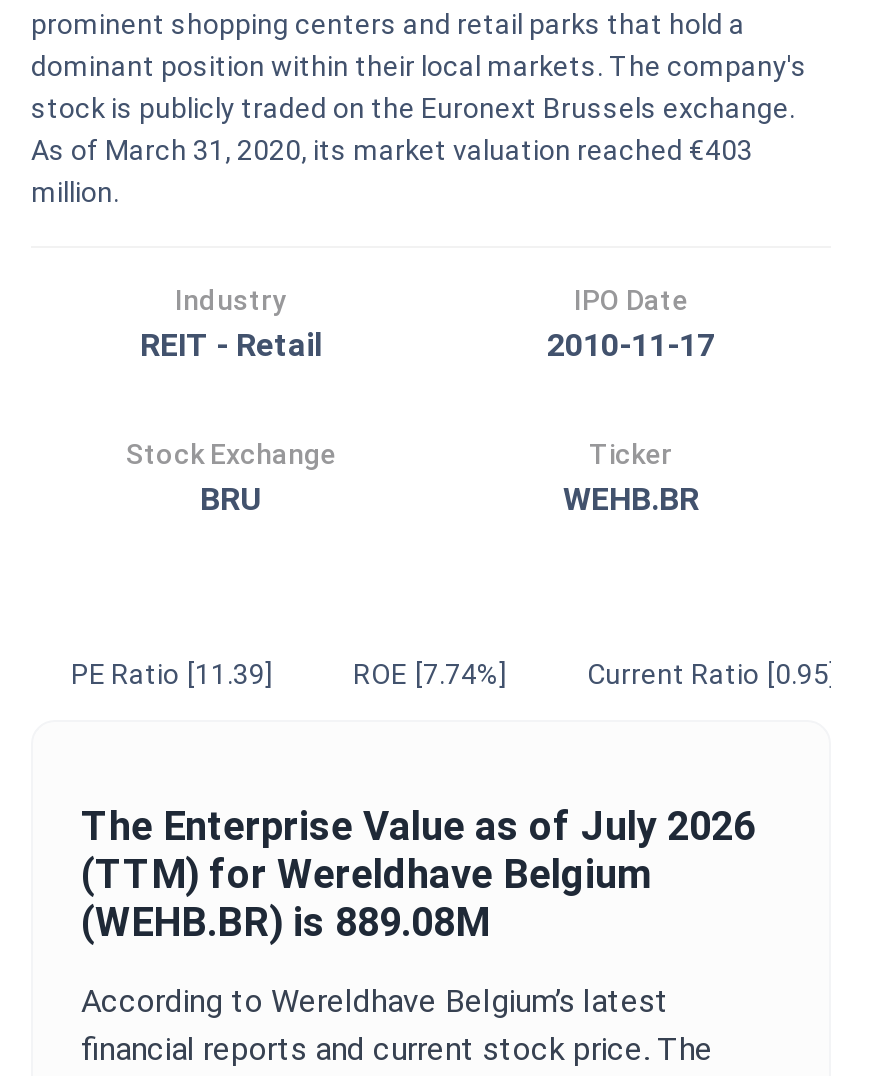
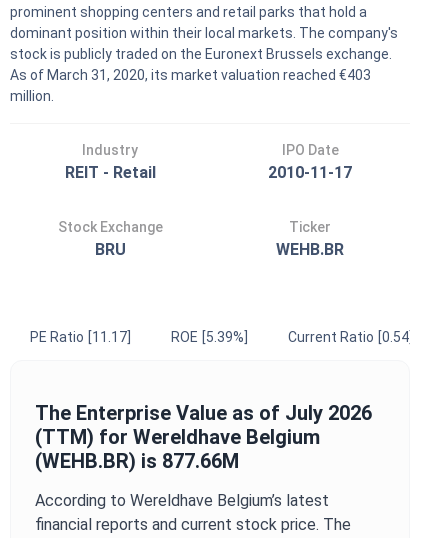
[71,658,273,690] PE Ratio [11.39] -> [30,329,131,345] PE Ratio [11.17]
[353,658,507,690] ROE [7.74%] -> [171,329,248,345] ROE [5.39%]
[587,658,837,690] Current Ratio [0.95] -> [288,329,413,345] Current Ratio [0.54]
[81,898,489,946] (WEHB.BR) is 889.08M -> [35,449,239,473] (WEHB.BR) is 877.66M

